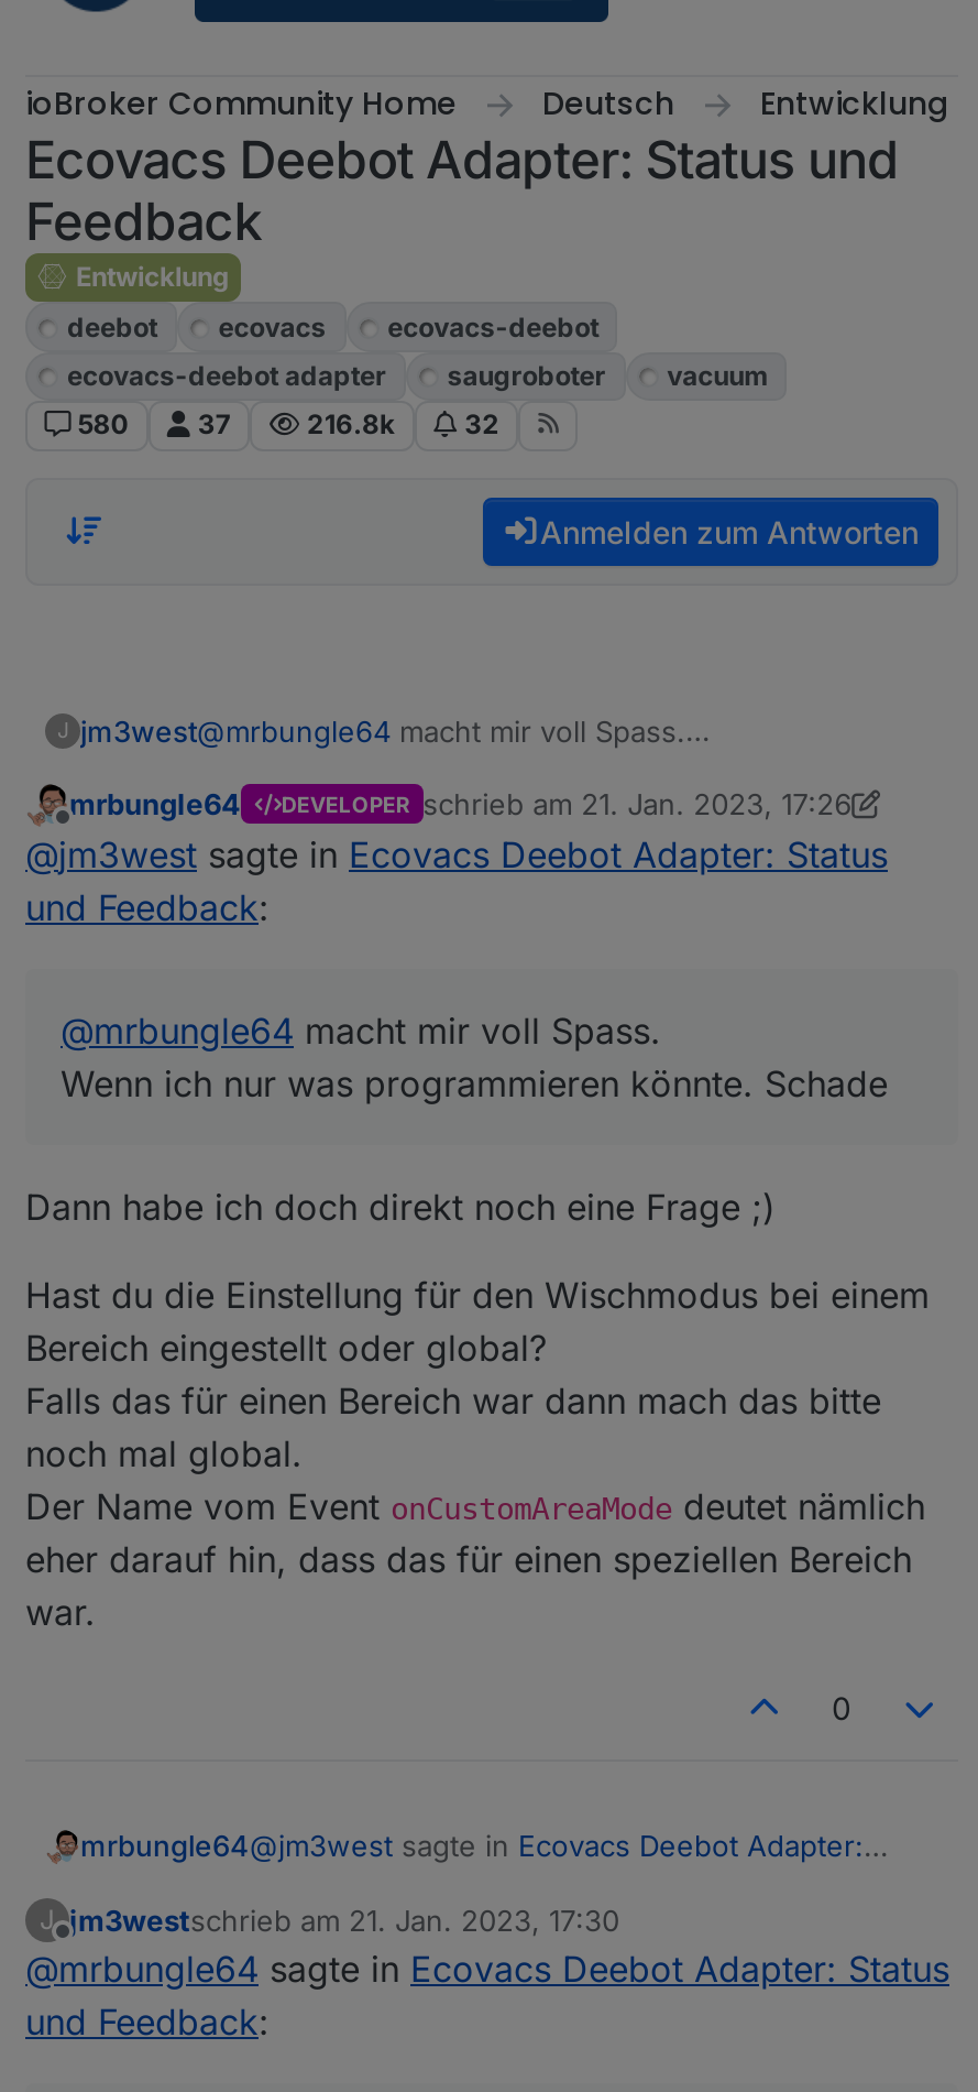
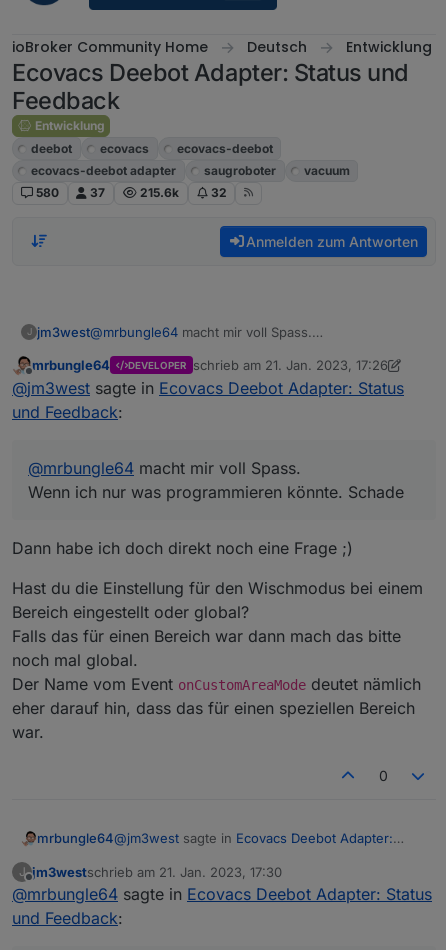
[307,408,395,441] 216.8k -> [140,185,179,200] 215.6k

